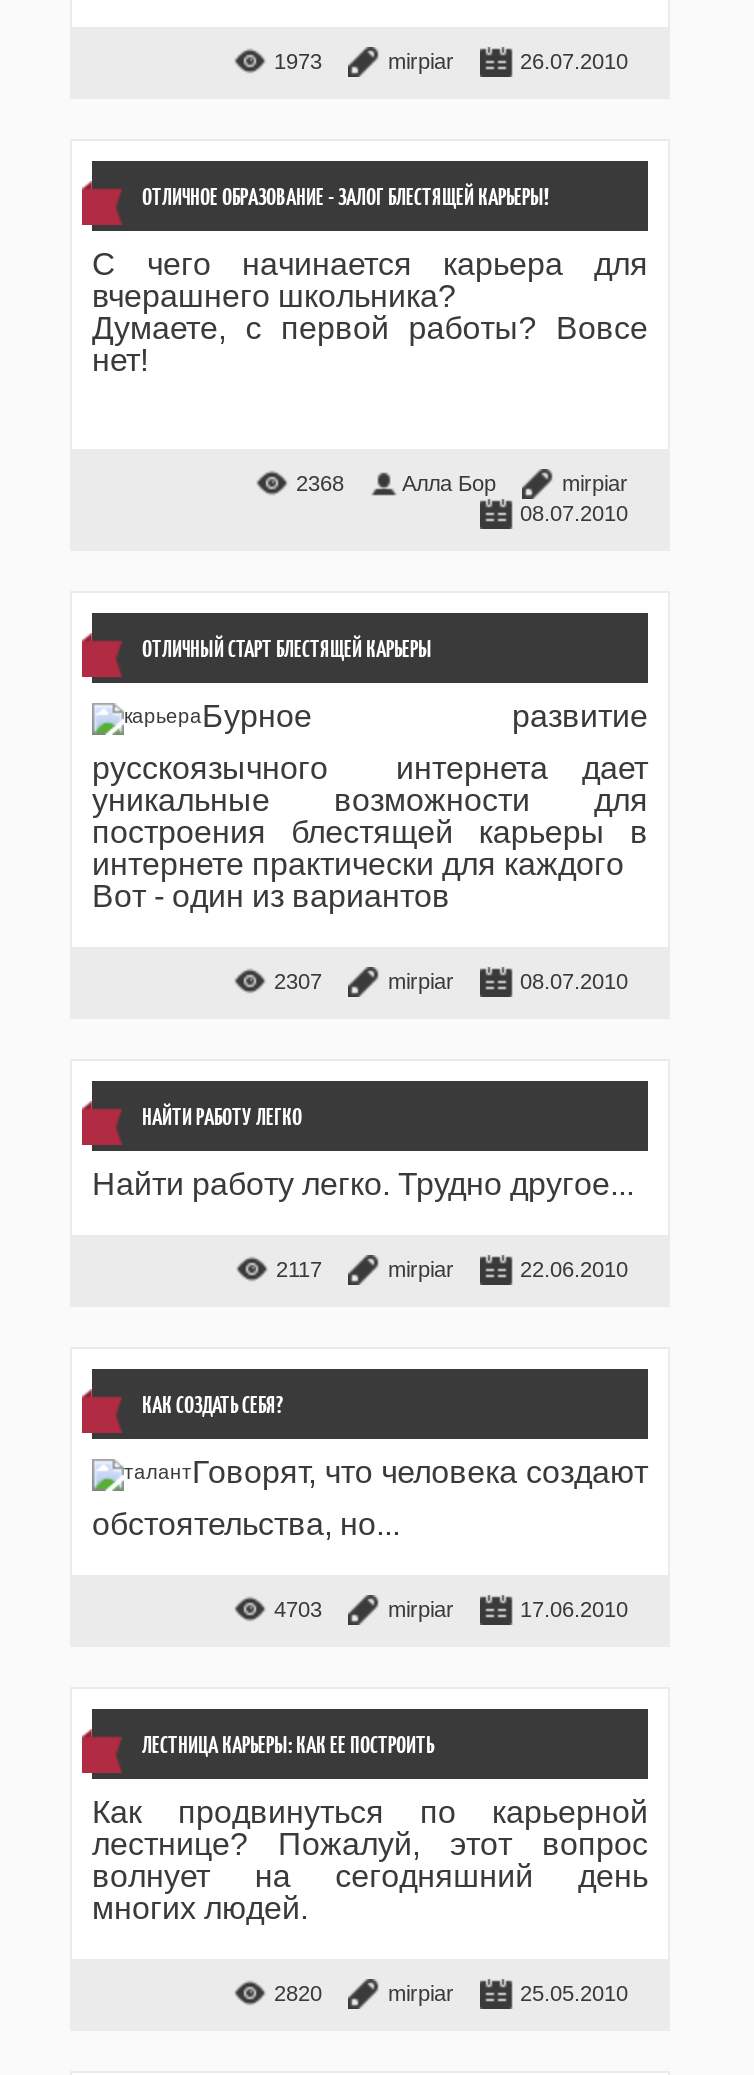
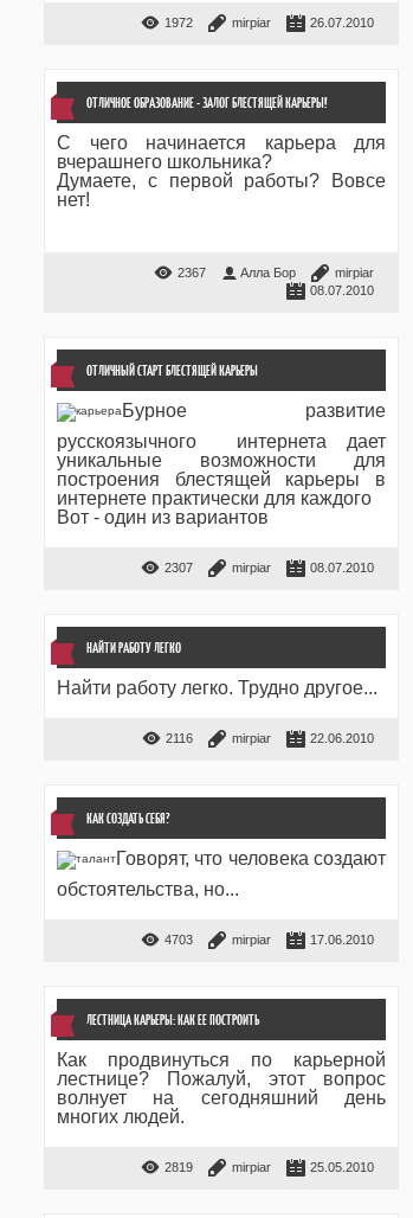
[274,49,322,73] 1973 -> [164,15,193,30] 1972
[296,471,344,495] 2368 -> [178,265,206,280] 2367
[276,1257,322,1281] 2117 -> [166,731,193,745] 2116
[274,1981,322,2005] 2820 -> [164,1160,193,1174] 2819

